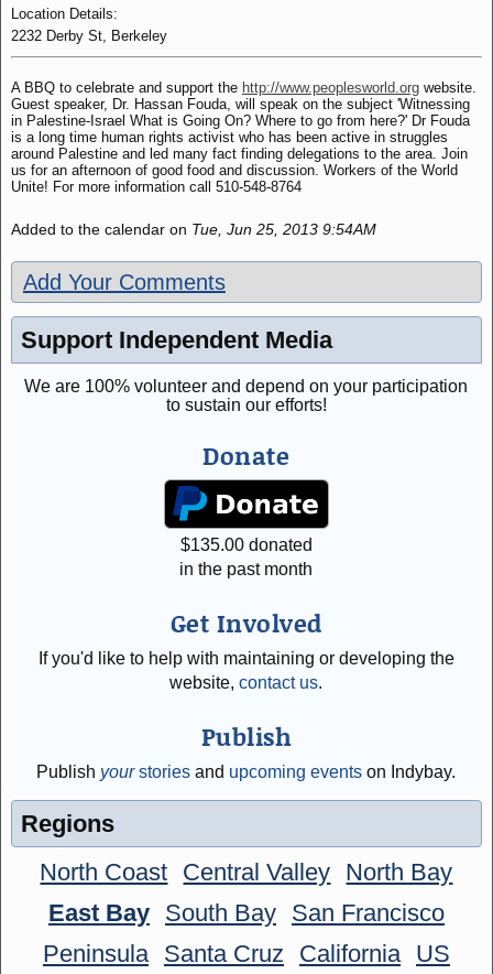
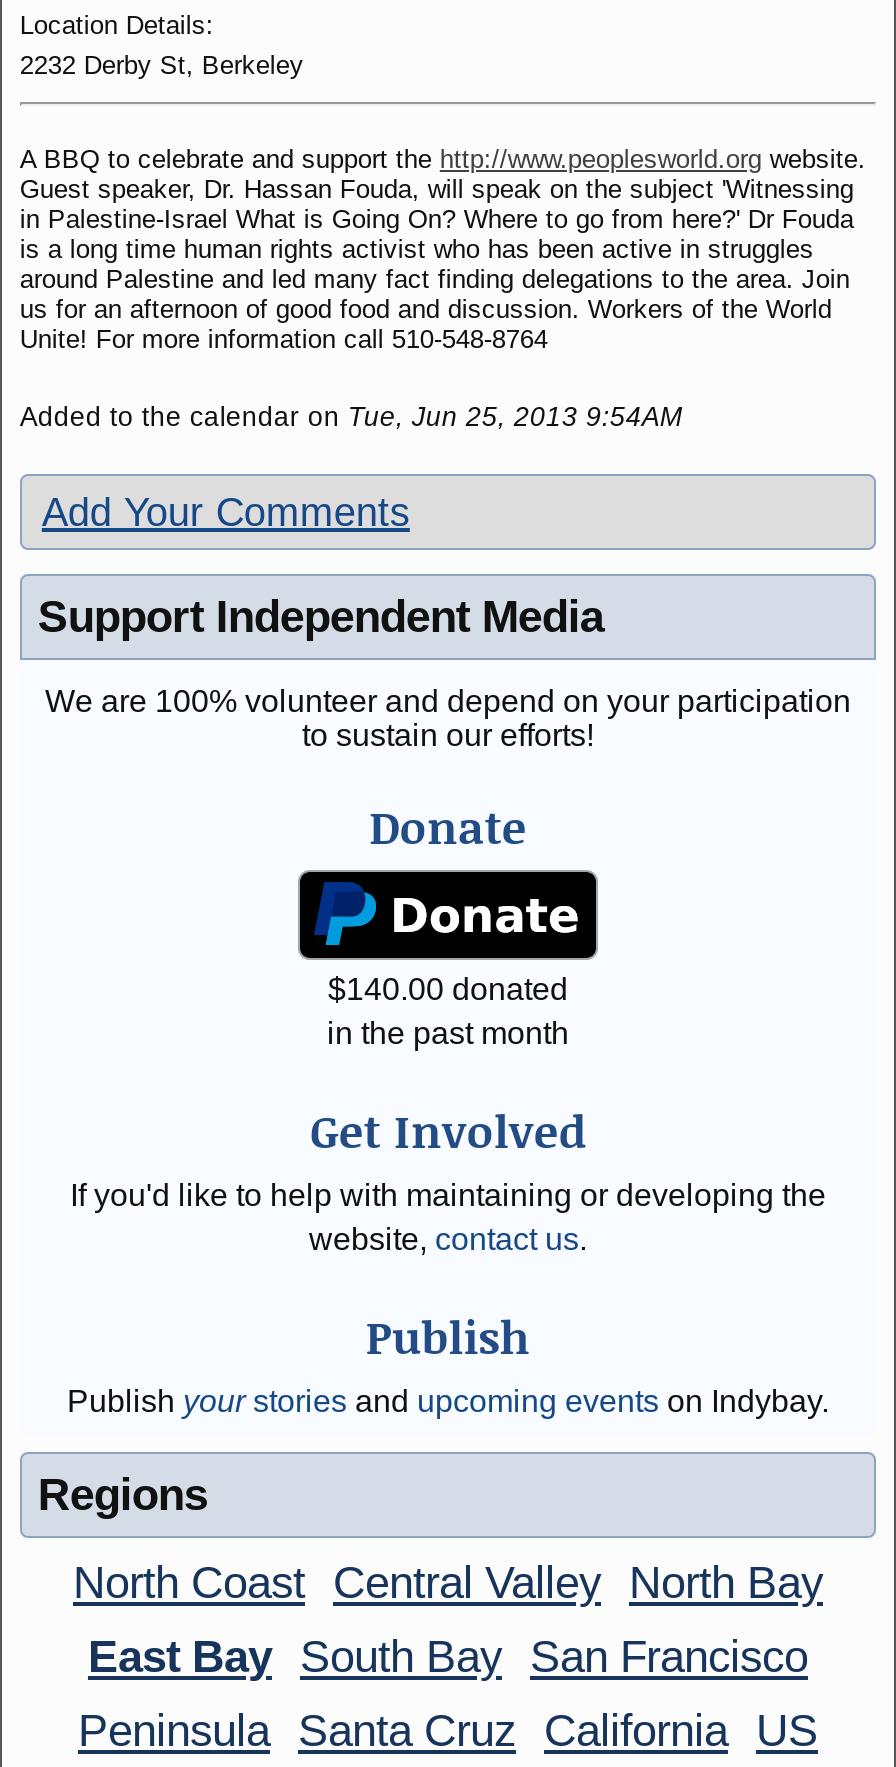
[180,535,313,554] $135.00 donated -> [328,971,568,1005] $140.00 donated

